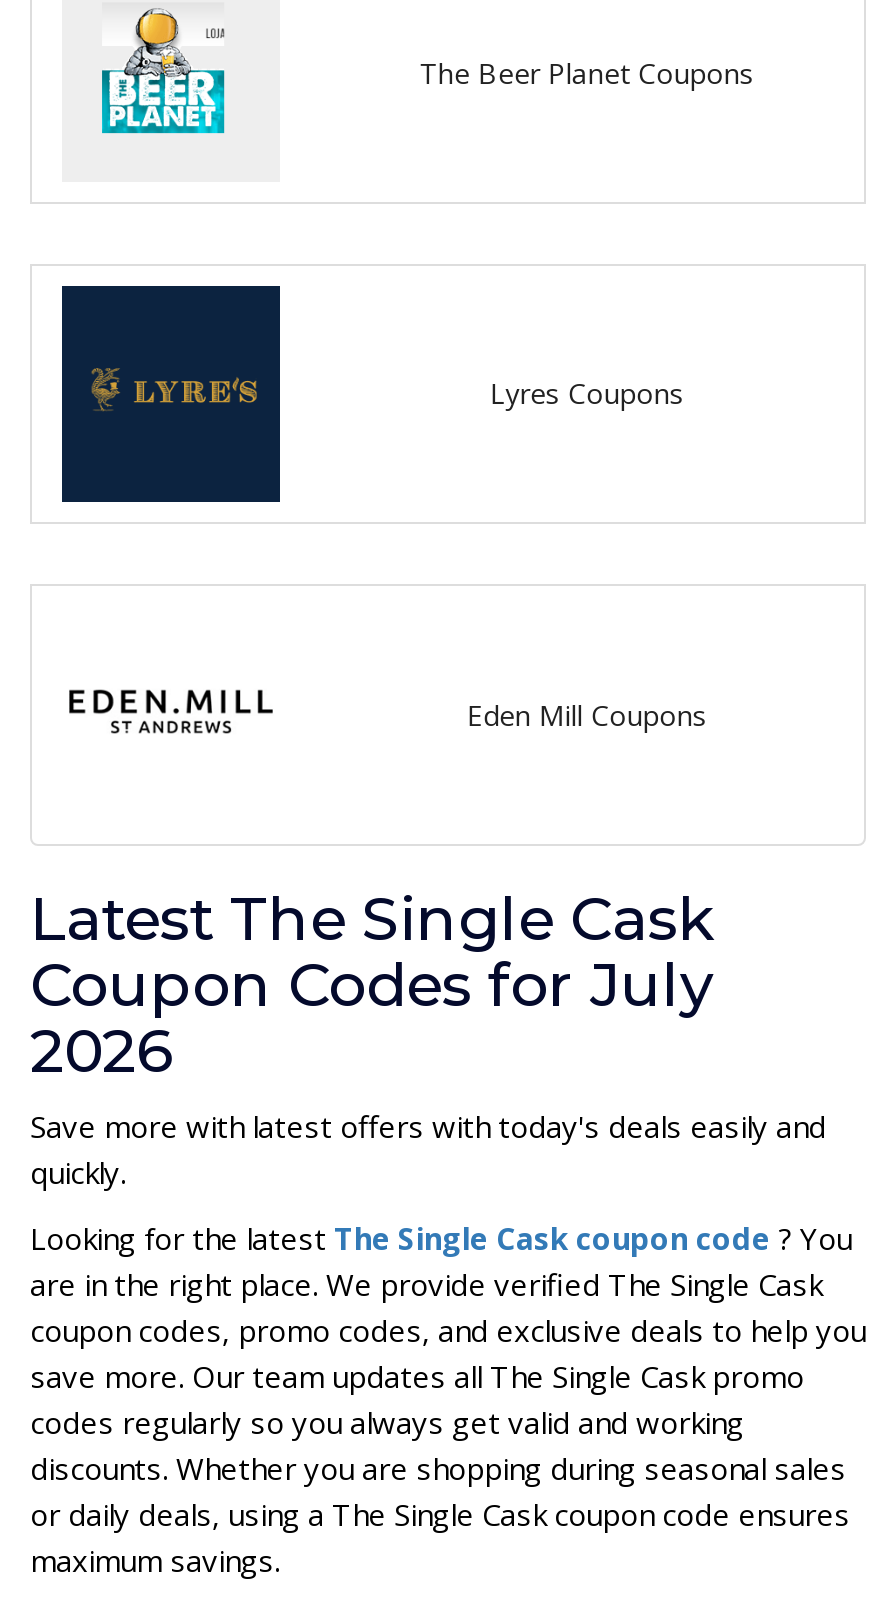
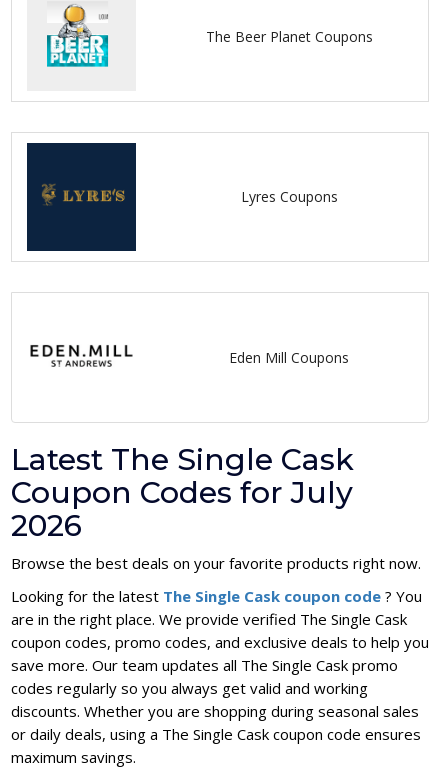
[30,1106,826,1192] Save more with latest offers with today's deals easily and | quickly. -> [11,553,421,573] Browse the best deals on your favorite products right now.

